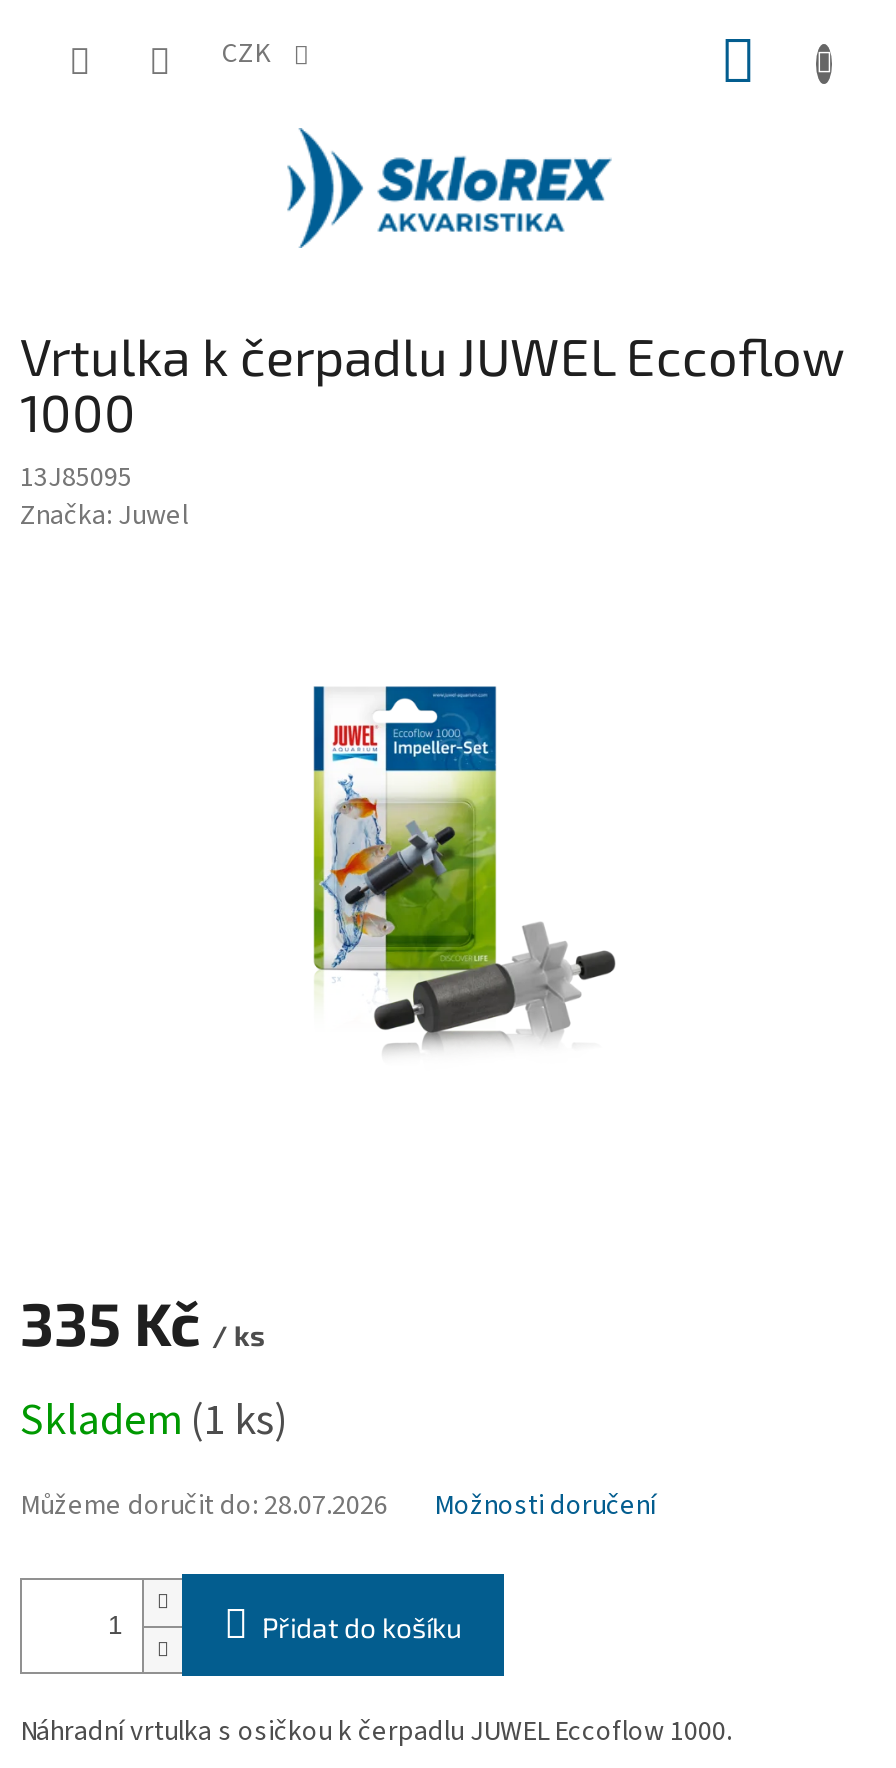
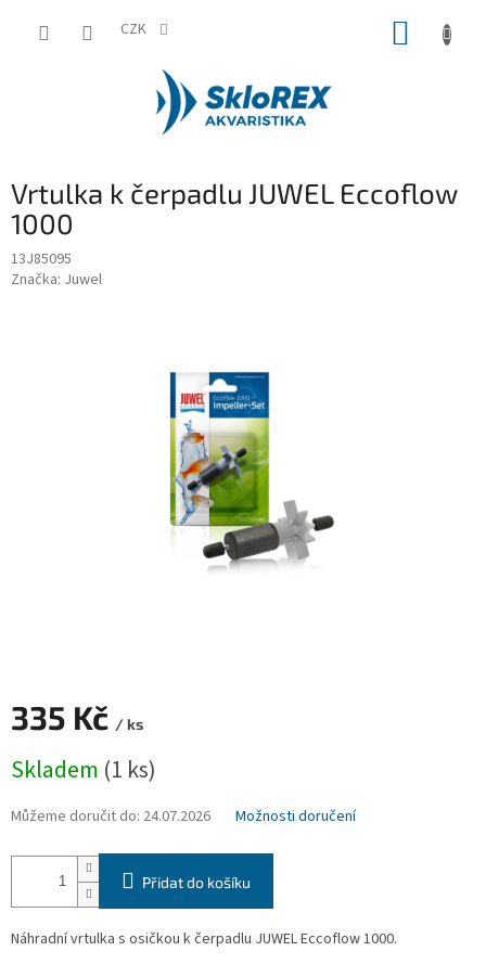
[20,1487,388,1527] Můžeme doručit do: 28.07.2026 -> [11,806,210,828] Můžeme doručit do: 24.07.2026

